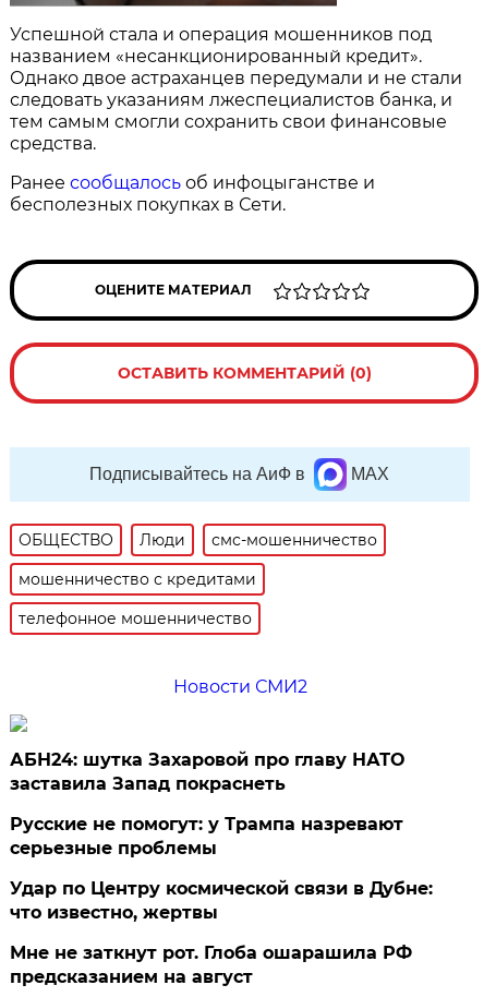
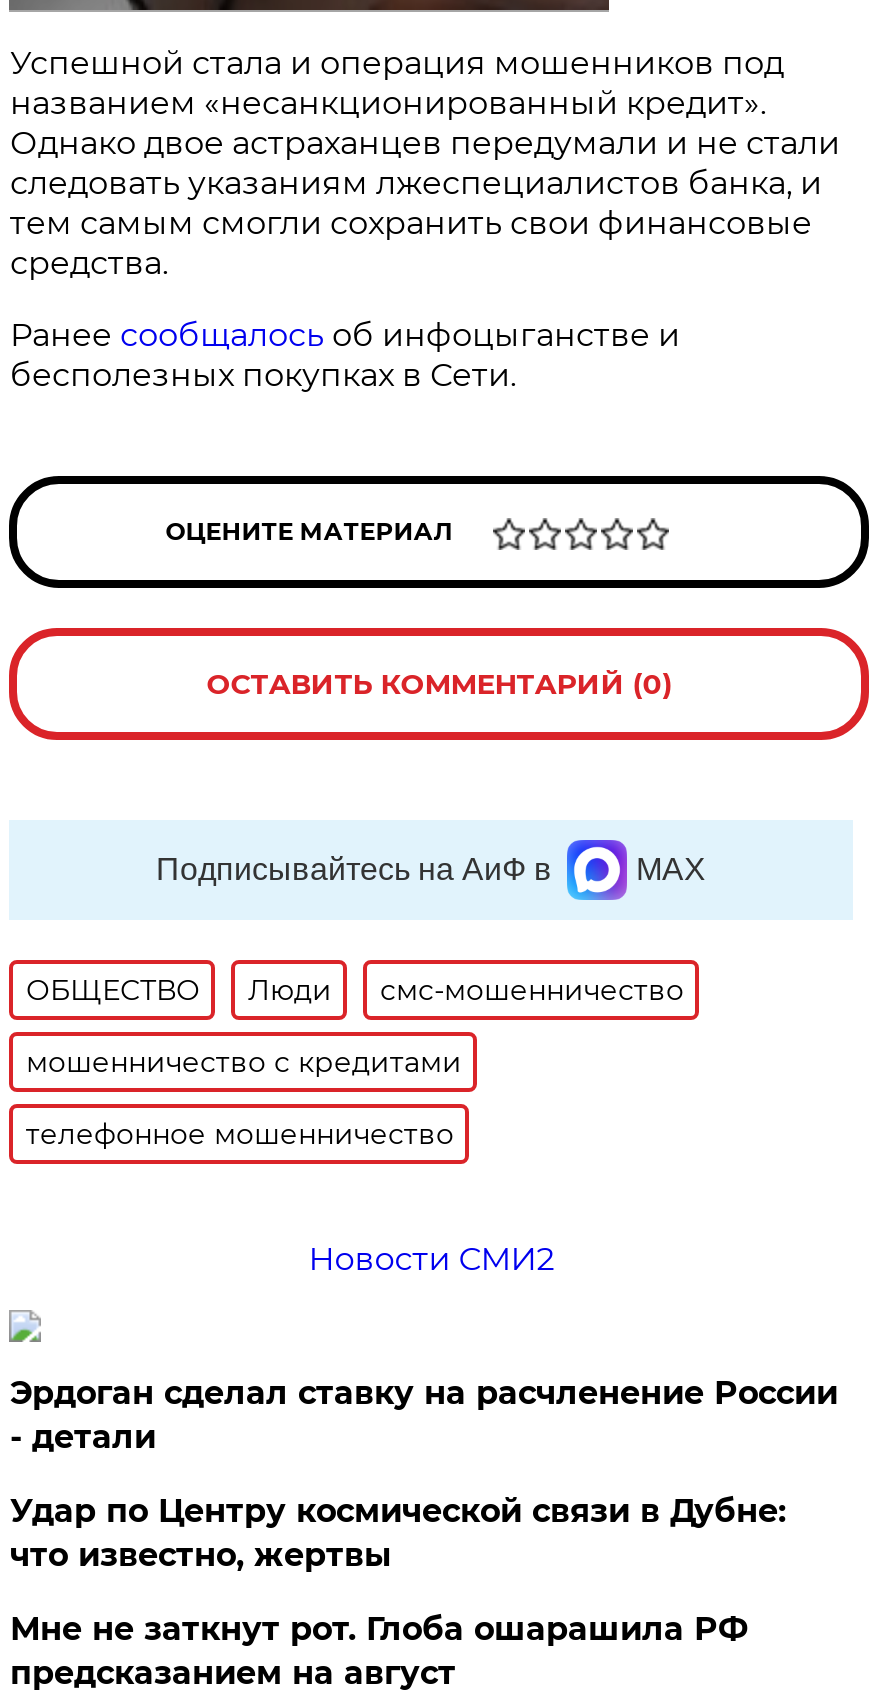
[10,749,405,858] АБН24: шутка Захаровой про главу НАТО | заставила Запад покраснеть | Русские не помогут: у Трампа назревают | серьезные проблемы -> [10,1374,838,1456] Эрдоган сделал ставку на расчленение России | - детали

